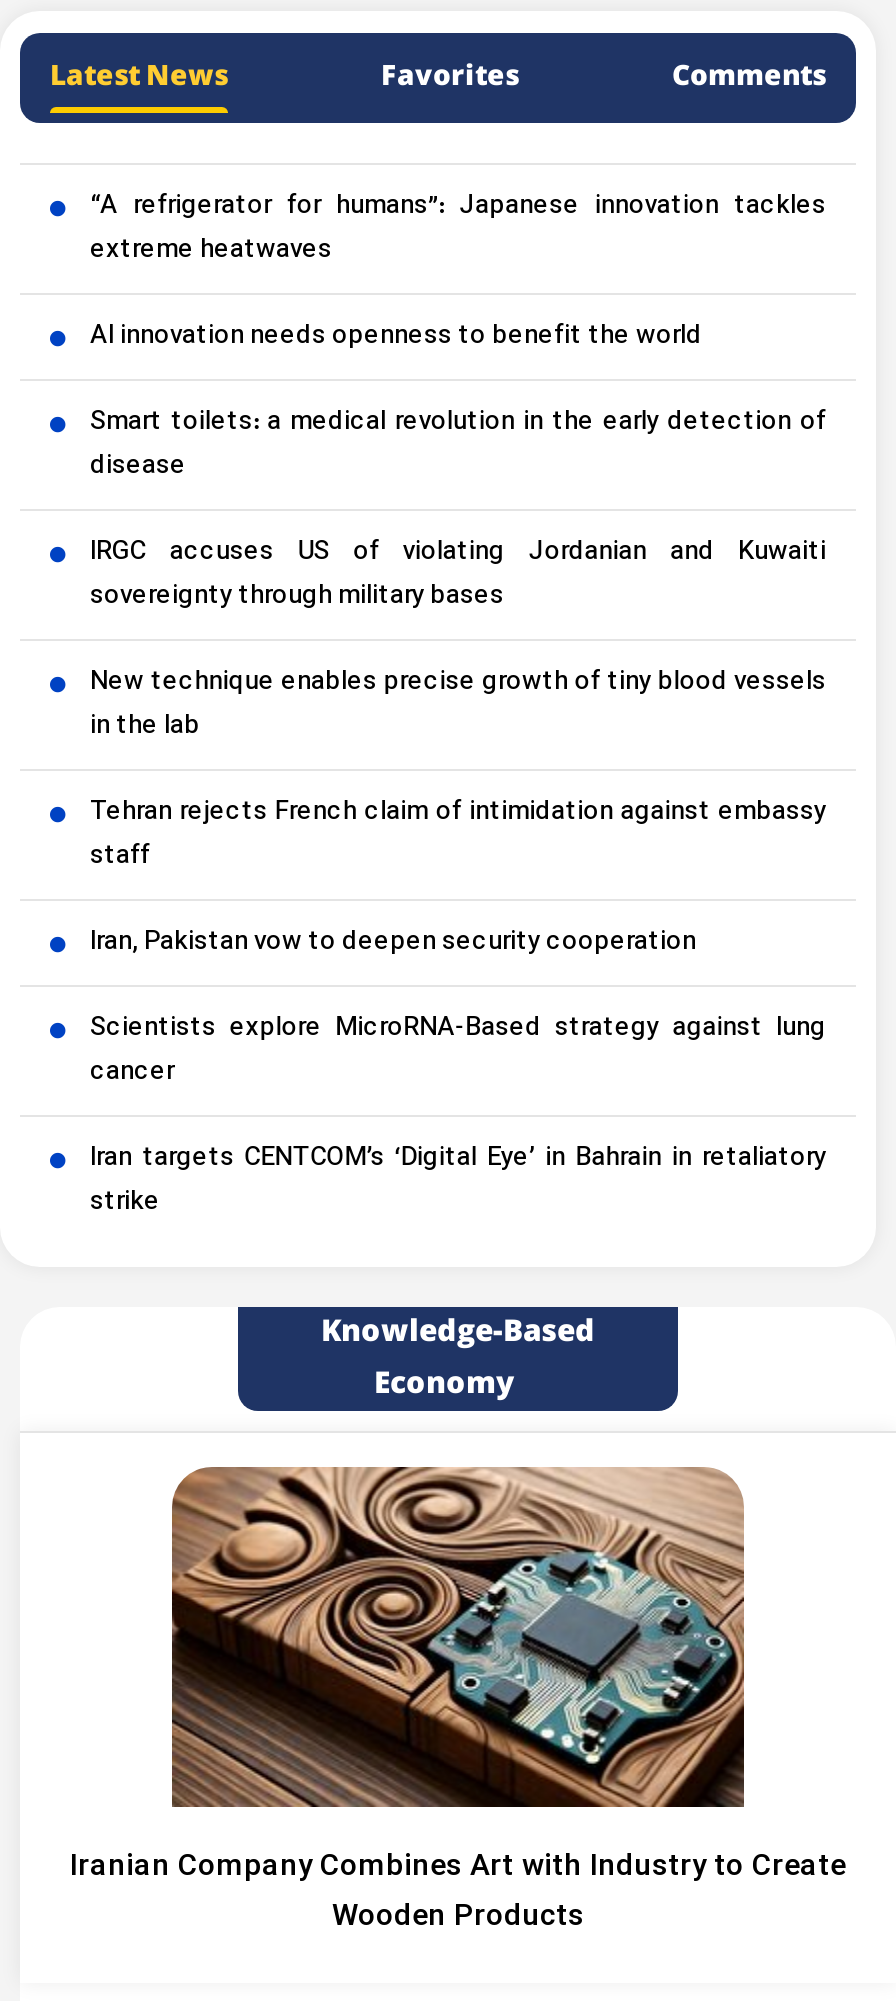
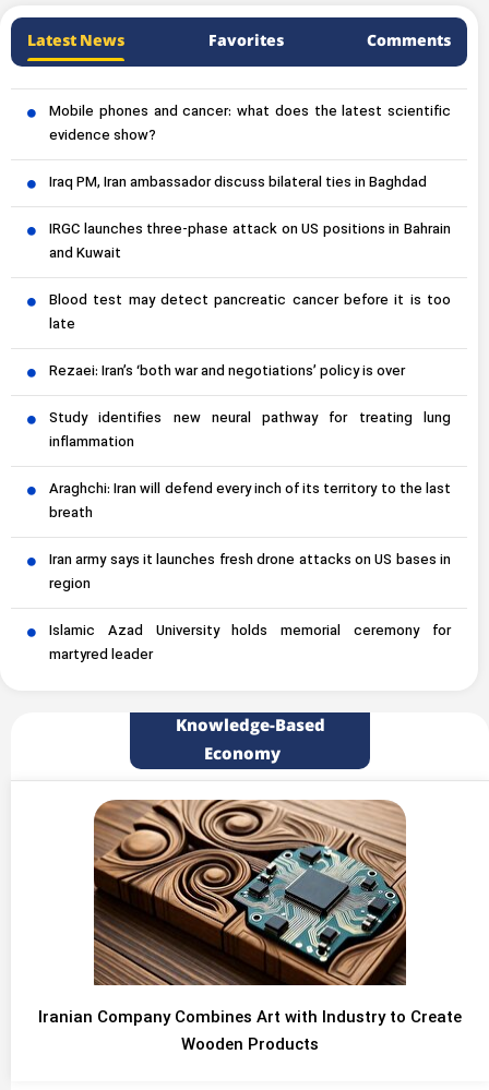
[90,187,826,271] “A refrigerator for humans”: Japanese innovation tackles | extreme heatwaves -> [49,101,451,147] Mobile phones and cancer: what does the latest scientific | evidence show?
[90,317,702,357] AI innovation needs openness to benefit the world -> [49,172,427,194] Iraq PM, Iran ambassador discuss bilateral ties in Baghdad
[90,403,826,487] Smart toilets: a medical revolution in the early detection of | disease -> [49,219,451,265] IRGC launches three-phase attack on US positions in Bahrain | and Kuwait
[90,533,826,617] IRGC accuses US of violating Jordanian and Kuwaiti | sovereignty through military bases -> [49,290,451,336] Blood test may detect pancreatic cancer before it is too | late
[90,663,826,747] New technique enables precise growth of tiny blood vessels | in the lab -> [49,361,405,383] Rezaei: Iran’s ‘both war and negotiations’ policy is over
[90,793,826,877] Tehran rejects French claim of intimidation against embassy | staff -> [49,408,451,454] Study identifies new neural pathway for treating lung | inflammation
[90,923,696,963] Iran, Pakistan vow to deepen security cooperation -> [49,479,451,525] Araghchi: Iran will defend every inch of its territory to the last | breath
[90,1009,826,1093] Scientists explore MicroRNA-Based strategy against lung | cancer -> [49,550,451,596] Iran army says it launches fresh drone attacks on US bases in | region
[90,1139,826,1223] Iran targets CENTCOM’s ‘Digital Eye’ in Bahrain in retaliatory | strike -> [49,621,451,667] Islamic Azad University holds memorial ceremony for | martyred leader

